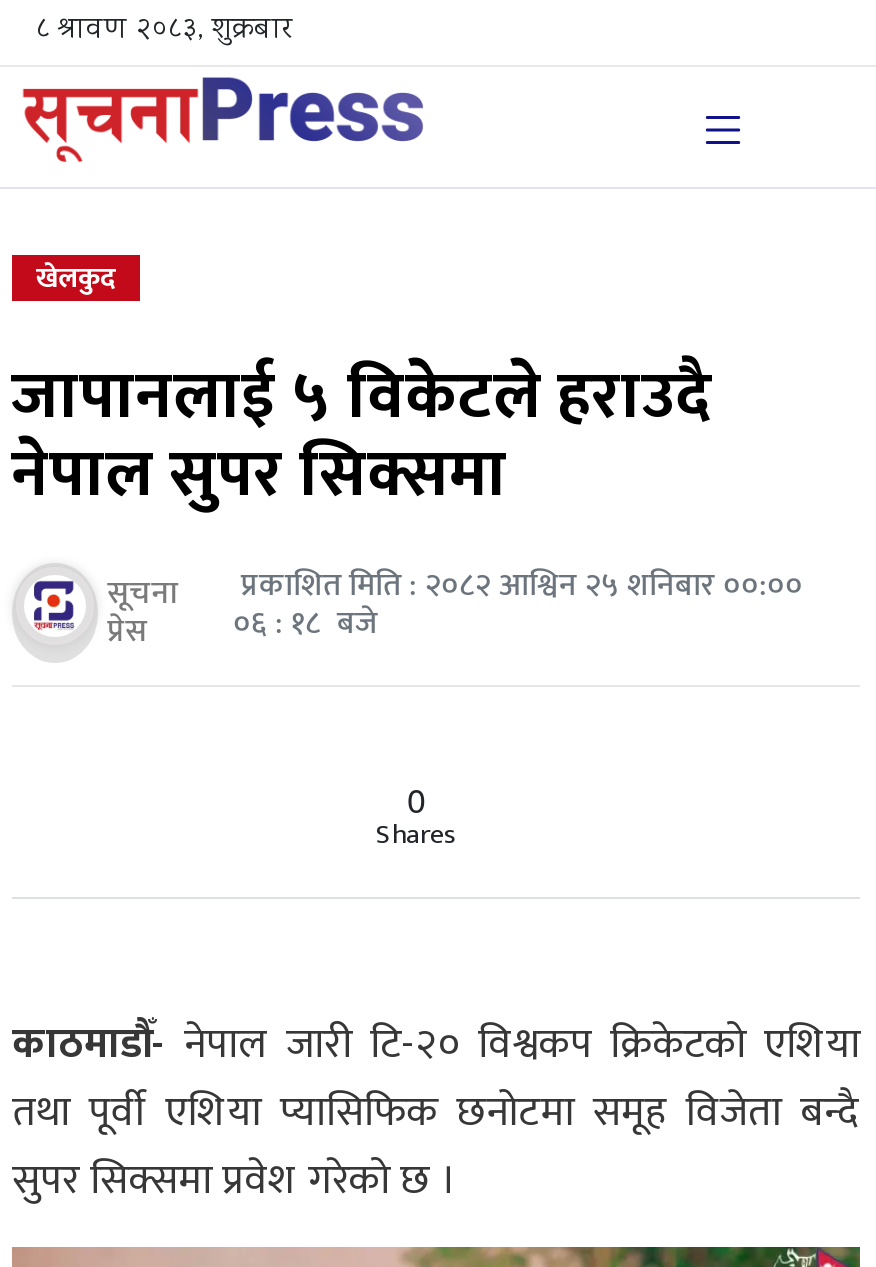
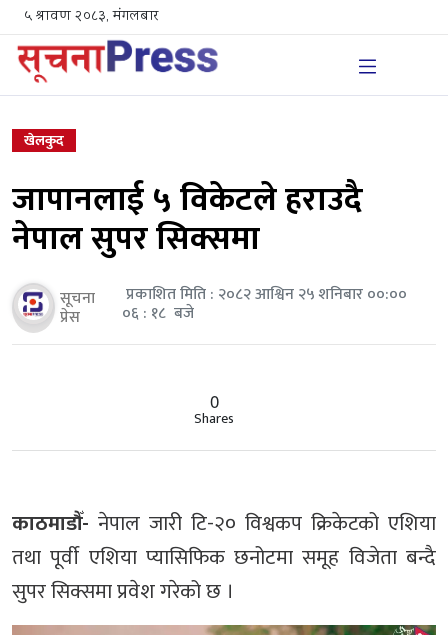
[12,9,290,53] ८ श्रावण २०८३, शुक्रबार -> [12,6,158,28] ५ श्रावण २०८३, मंगलबार

